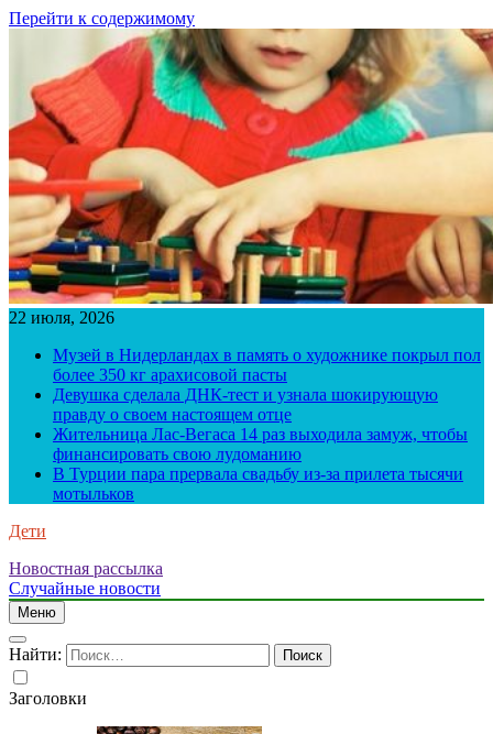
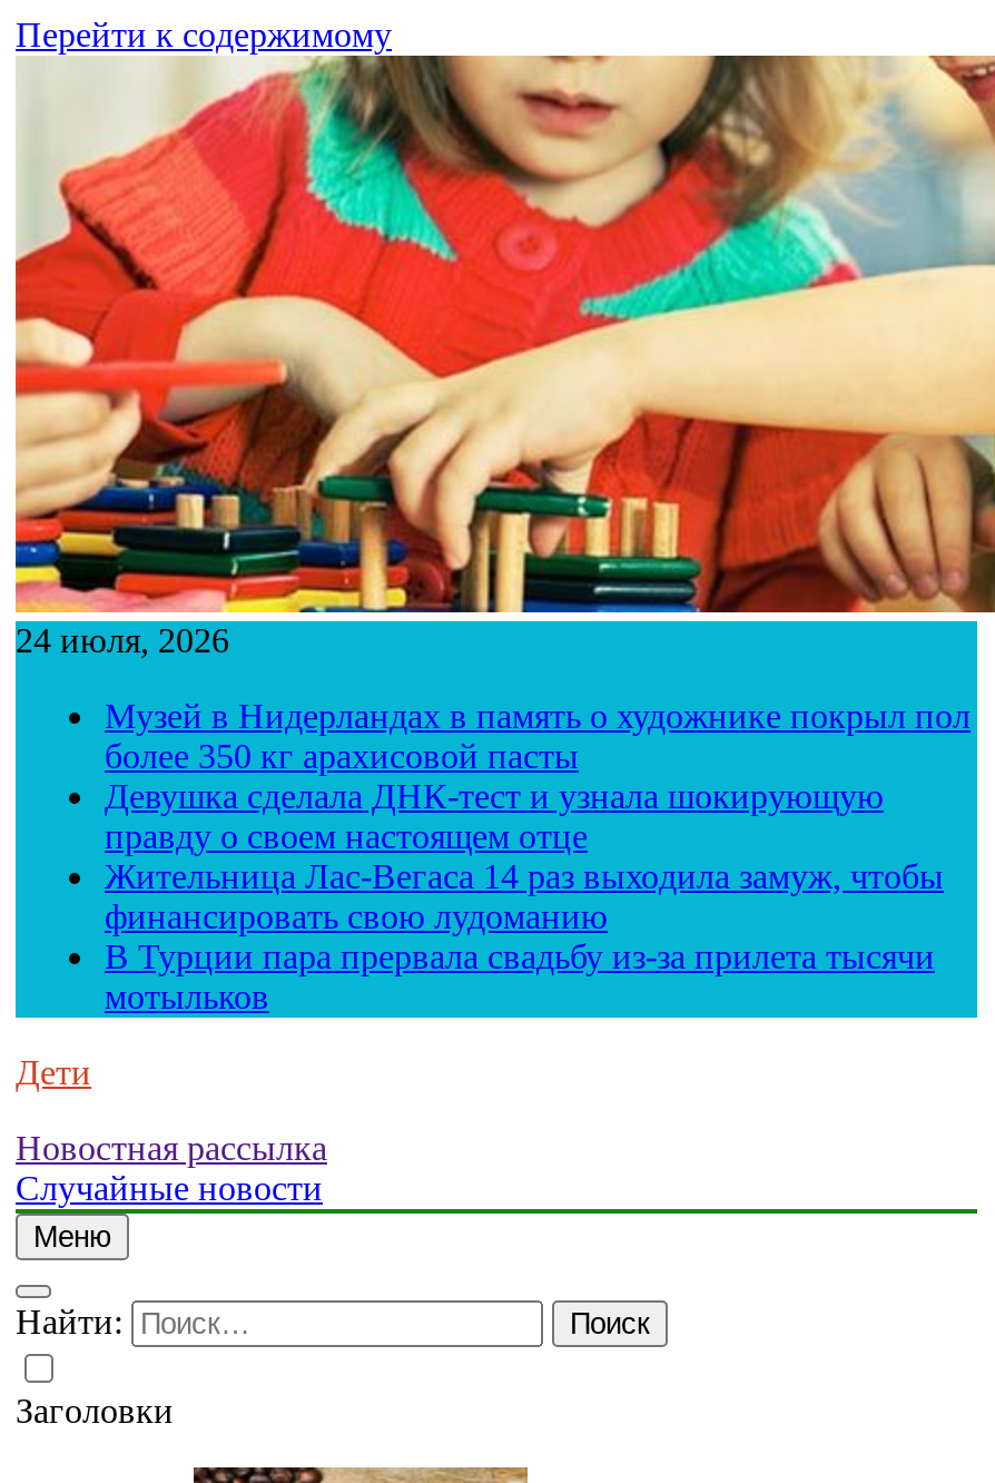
[9,308,114,327] 22 июля, 2026 -> [16,621,229,659] 24 июля, 2026

